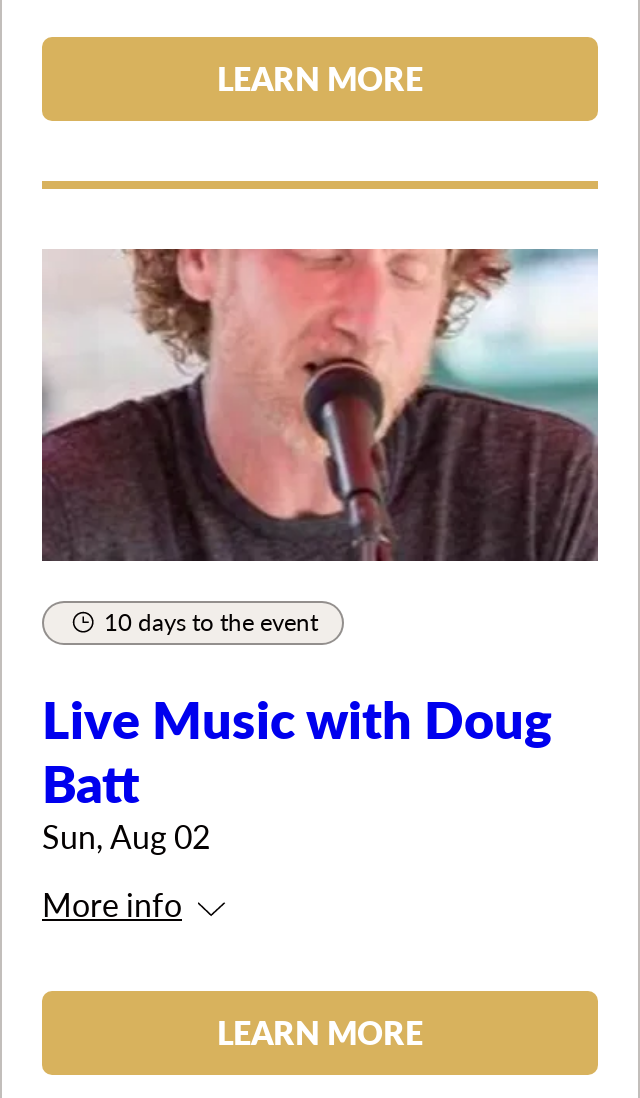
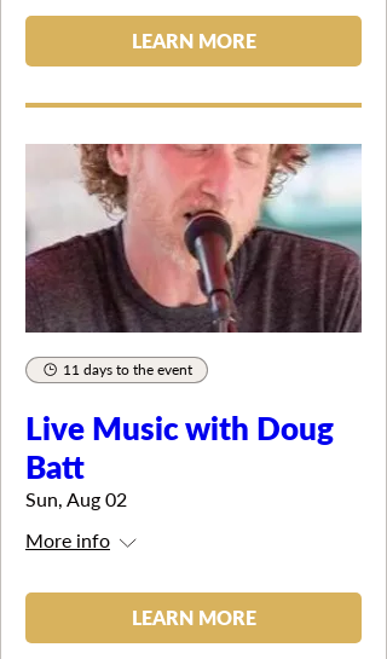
[104,607,318,637] 10 days to the event -> [63,361,192,379] 11 days to the event

